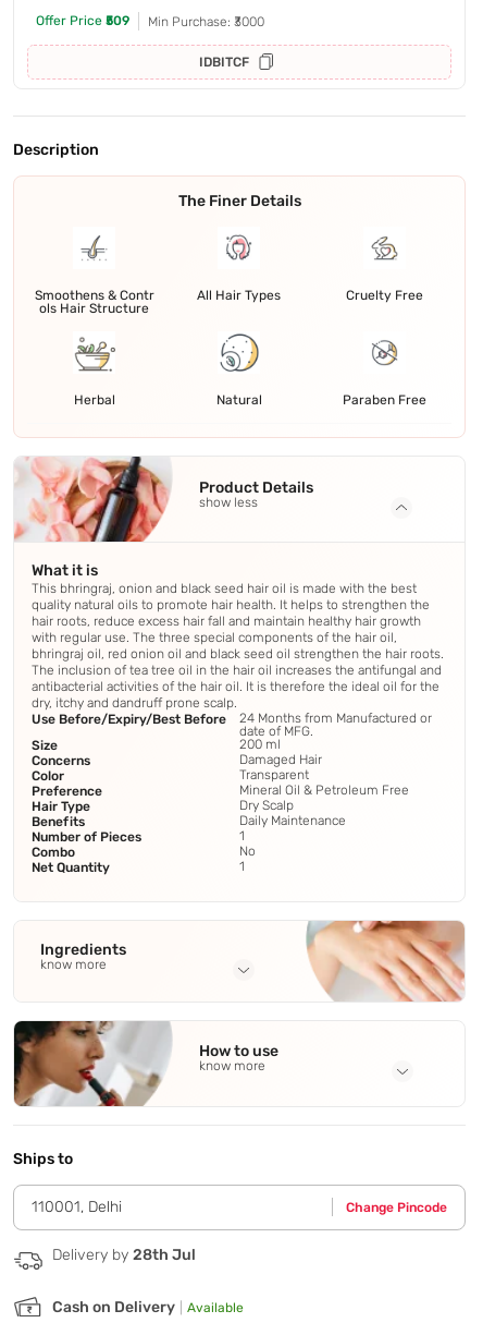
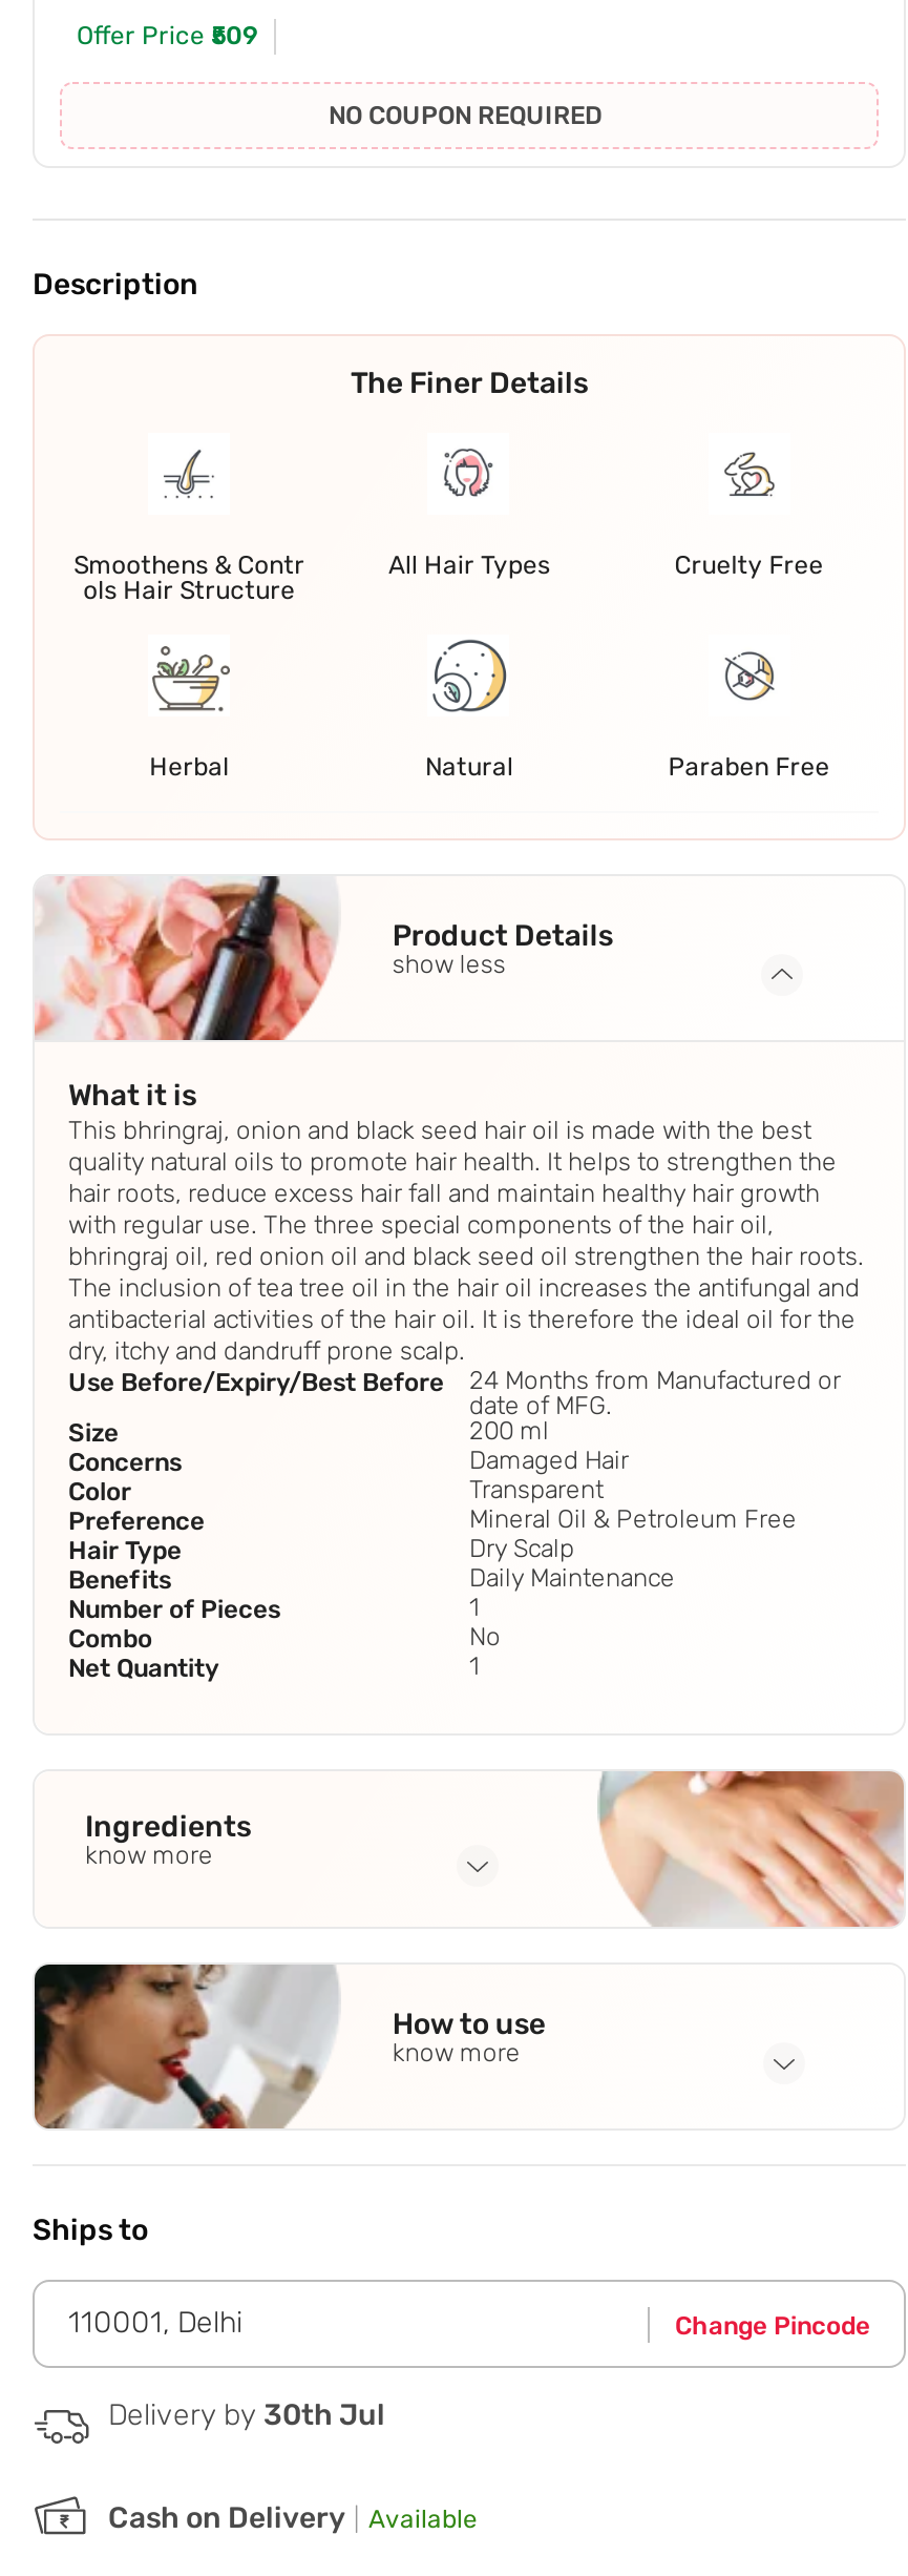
[148,14,264,70] Min Purchase: ₹3000 | IDBITCF -> [329,101,601,131] NO COUPON REQUIRED
[52,1246,196,1264] Delivery by 28th Jul -> [108,2397,385,2433] Delivery by 30th Jul

